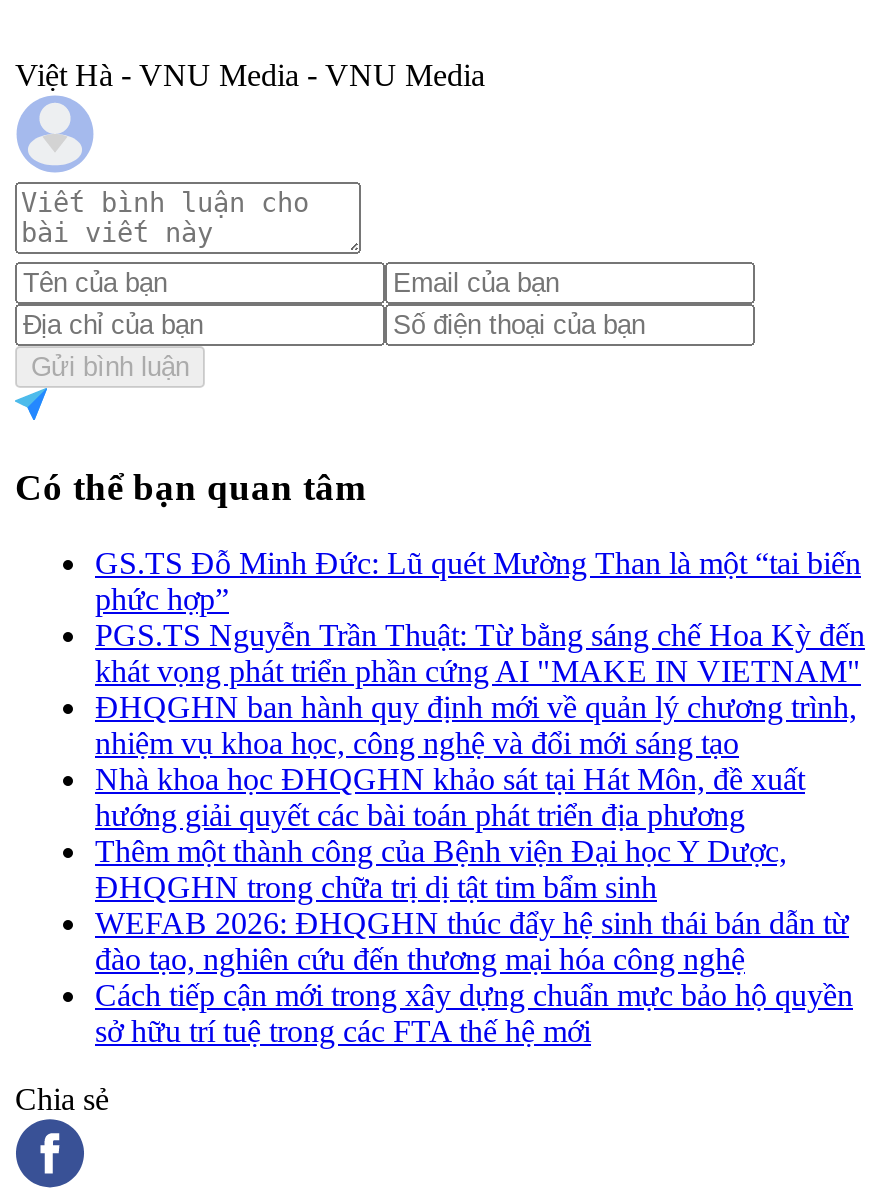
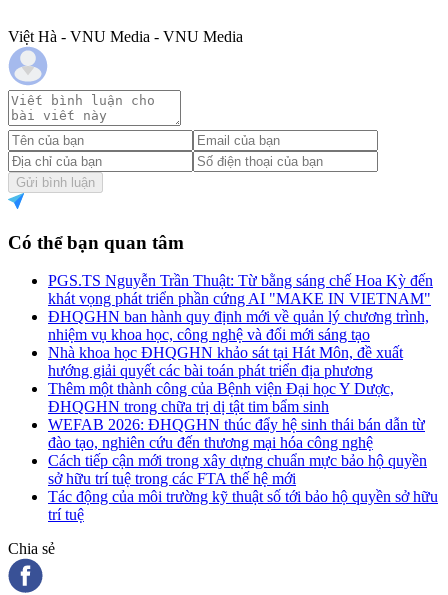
[95,546,861,616] GS.TS Đỗ Minh Đức: Lũ quét Mường Than là một “tai biến | phức hợp” -> none
moved [95,618,865,1048] -> [48,272,433,487]: PGS.TS Nguyễn Trần Thuật: Từ bằng sáng chế Hoa Kỳ đến | khát vọng phát triển phần cứng AI "MAKE IN VIETNAM" | ĐHQGHN ban hành quy định mới về quản lý chương trình, | ... | Cách tiếp cận mới trong xây dựng chuẩn mực bảo hộ quyền | sở hữu trí tuệ trong các FTA thế hệ mới
none -> [48,488,438,523] Tác động của môi trường kỹ thuật số tới bảo hộ quyền sở hữu | trí tuệ

